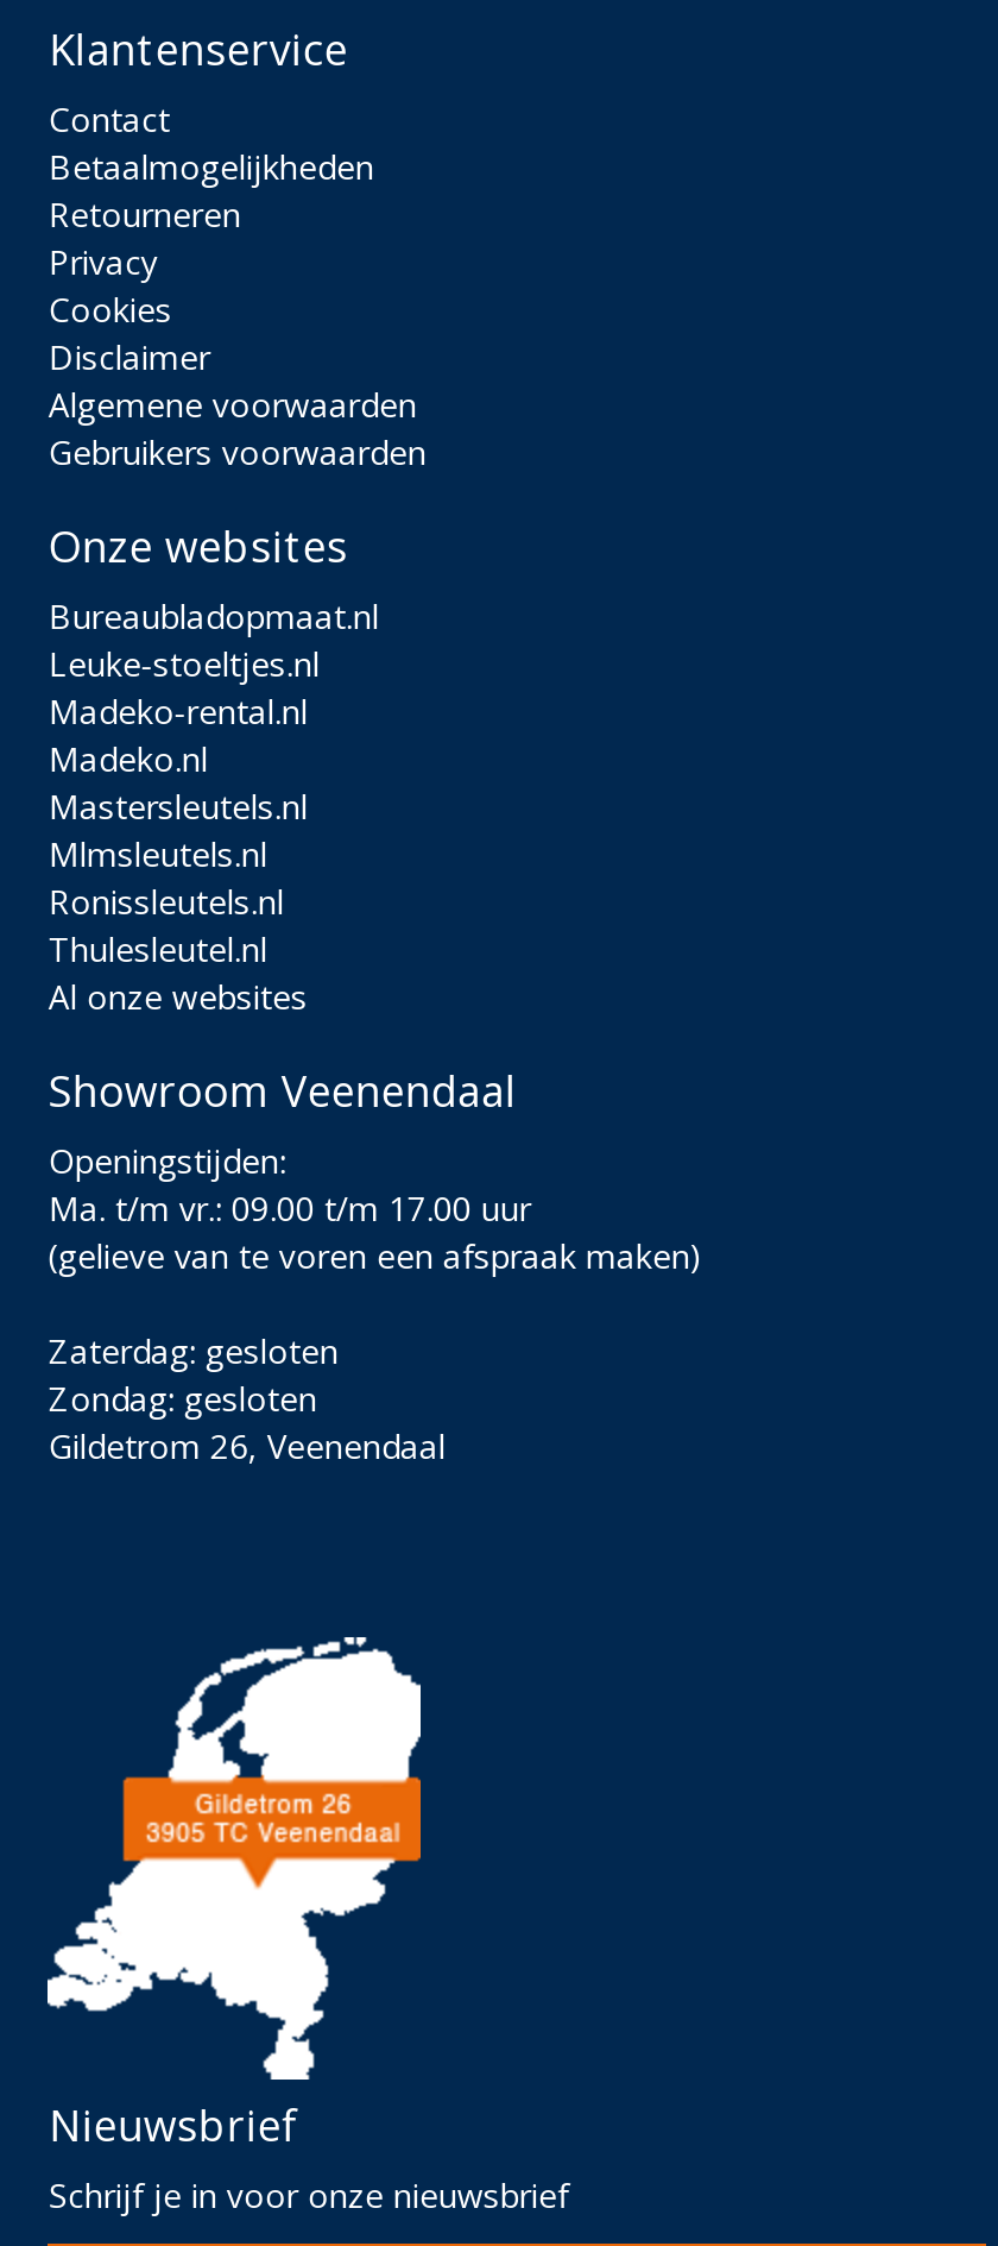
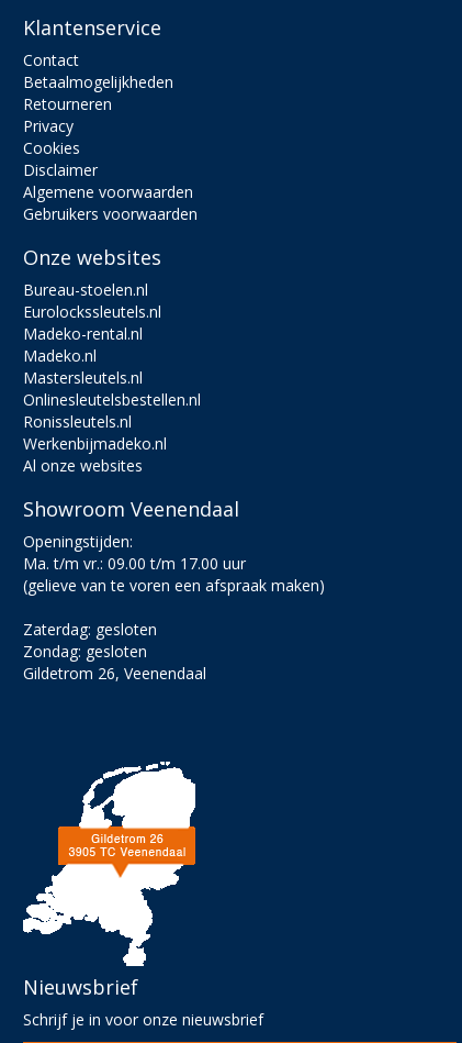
[48,592,379,685] Bureaubladopmaat.nl | Leuke-stoeltjes.nl -> [23,279,162,322] Bureau-stoelen.nl | Eurolockssleutels.nl
[48,830,267,875] Mlmsleutels.nl -> [23,389,201,410] Onlinesleutelsbestellen.nl
[48,925,267,970] Thulesleutel.nl -> [23,433,167,453] Werkenbijmadeko.nl

